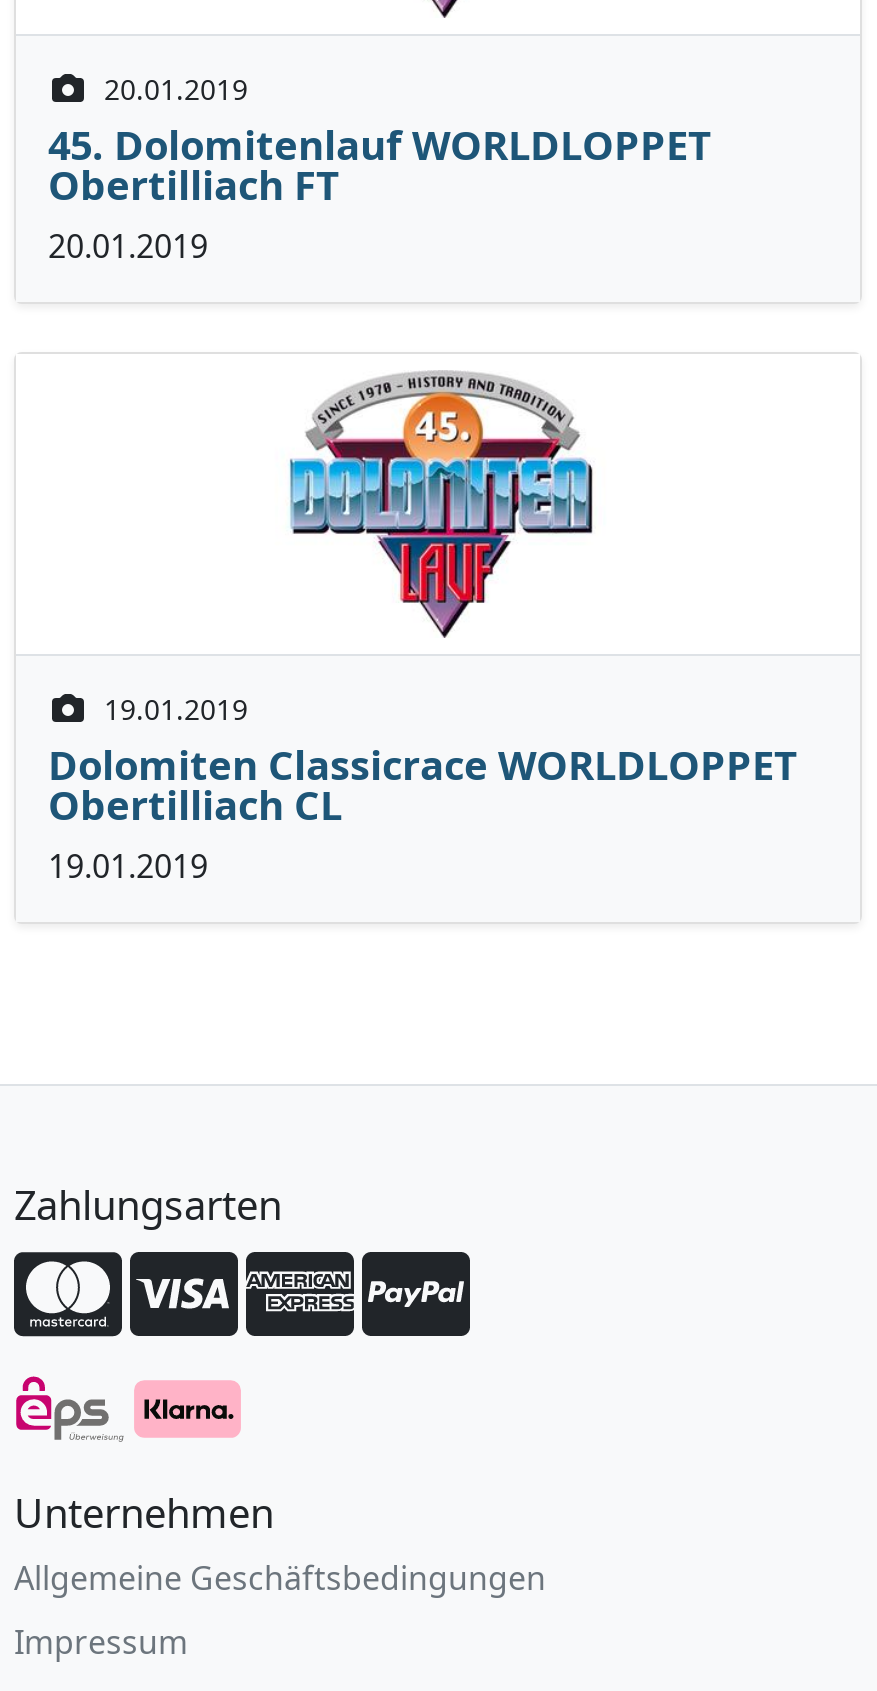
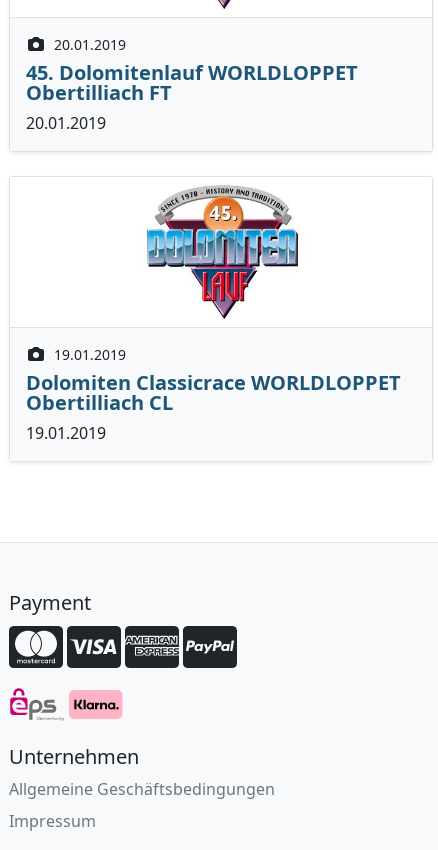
[14,1178,282,1232] Zahlungsarten -> [9,589,91,616] Payment

